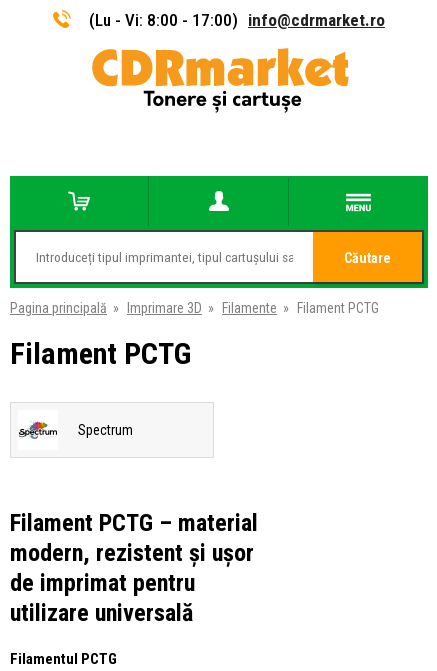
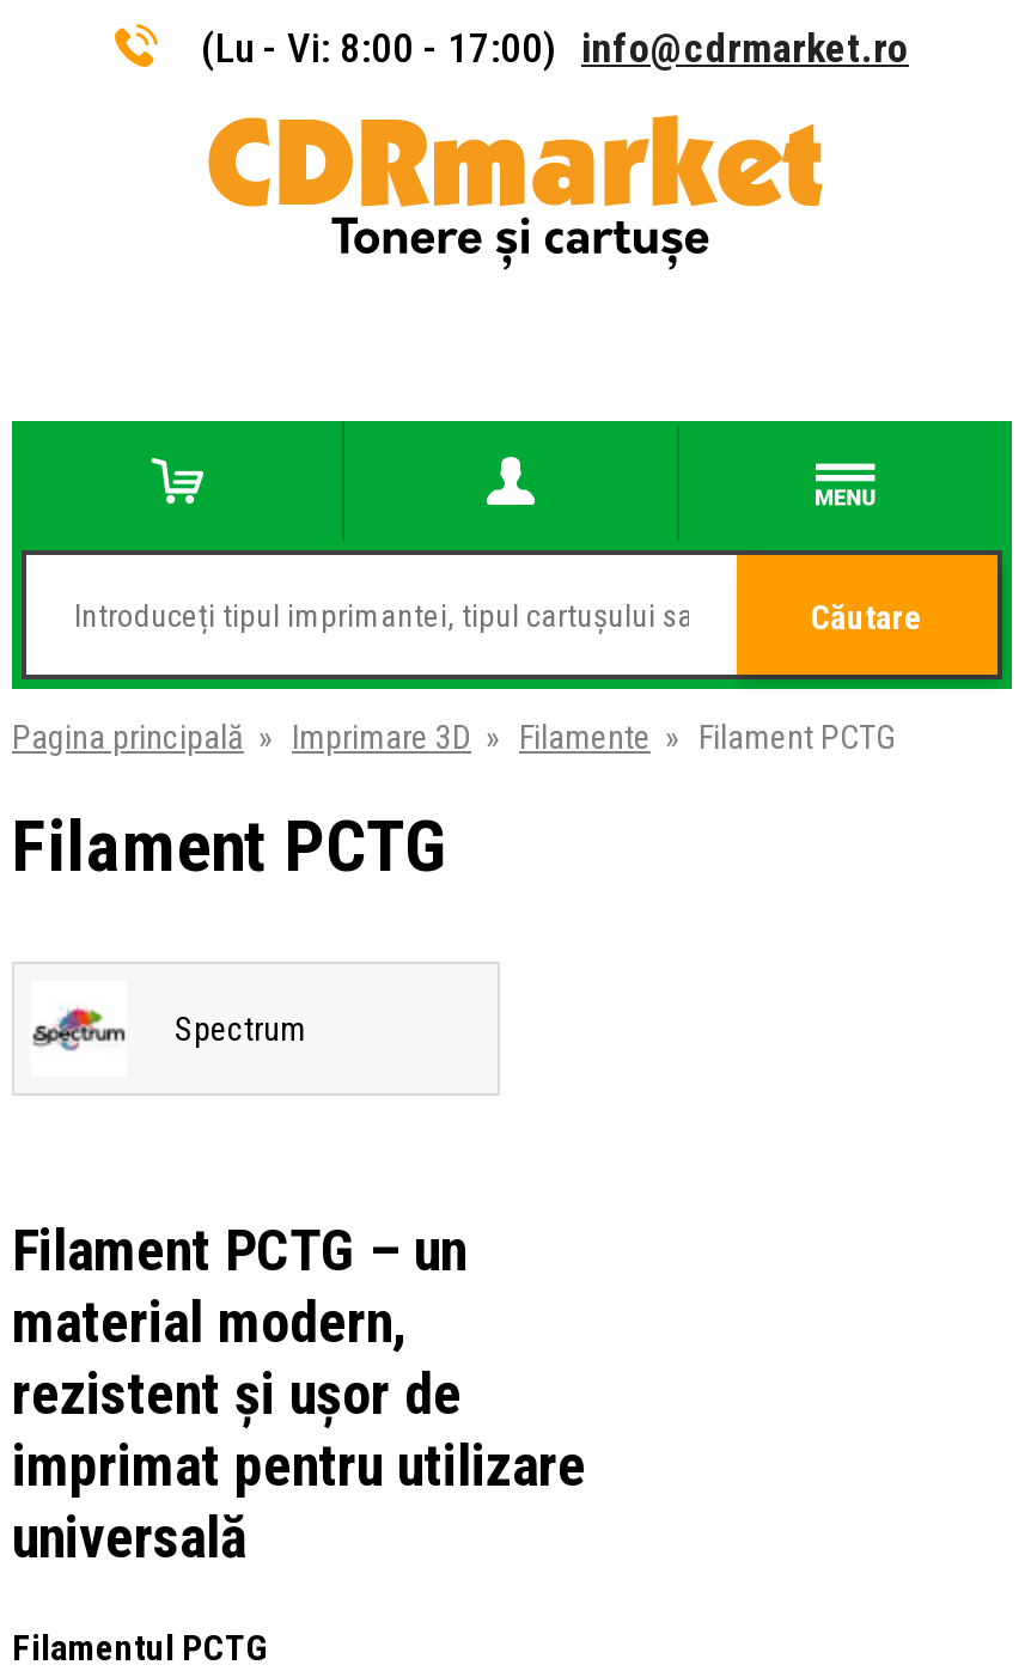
[10,509,258,627] Filament PCTG – material | modern, rezistent și ușor | de imprimat pentru | utilizare universală -> [12,1217,586,1571] Filament PCTG – un | material modern, | rezistent și ușor de | imprimat pentru utilizare | universală

